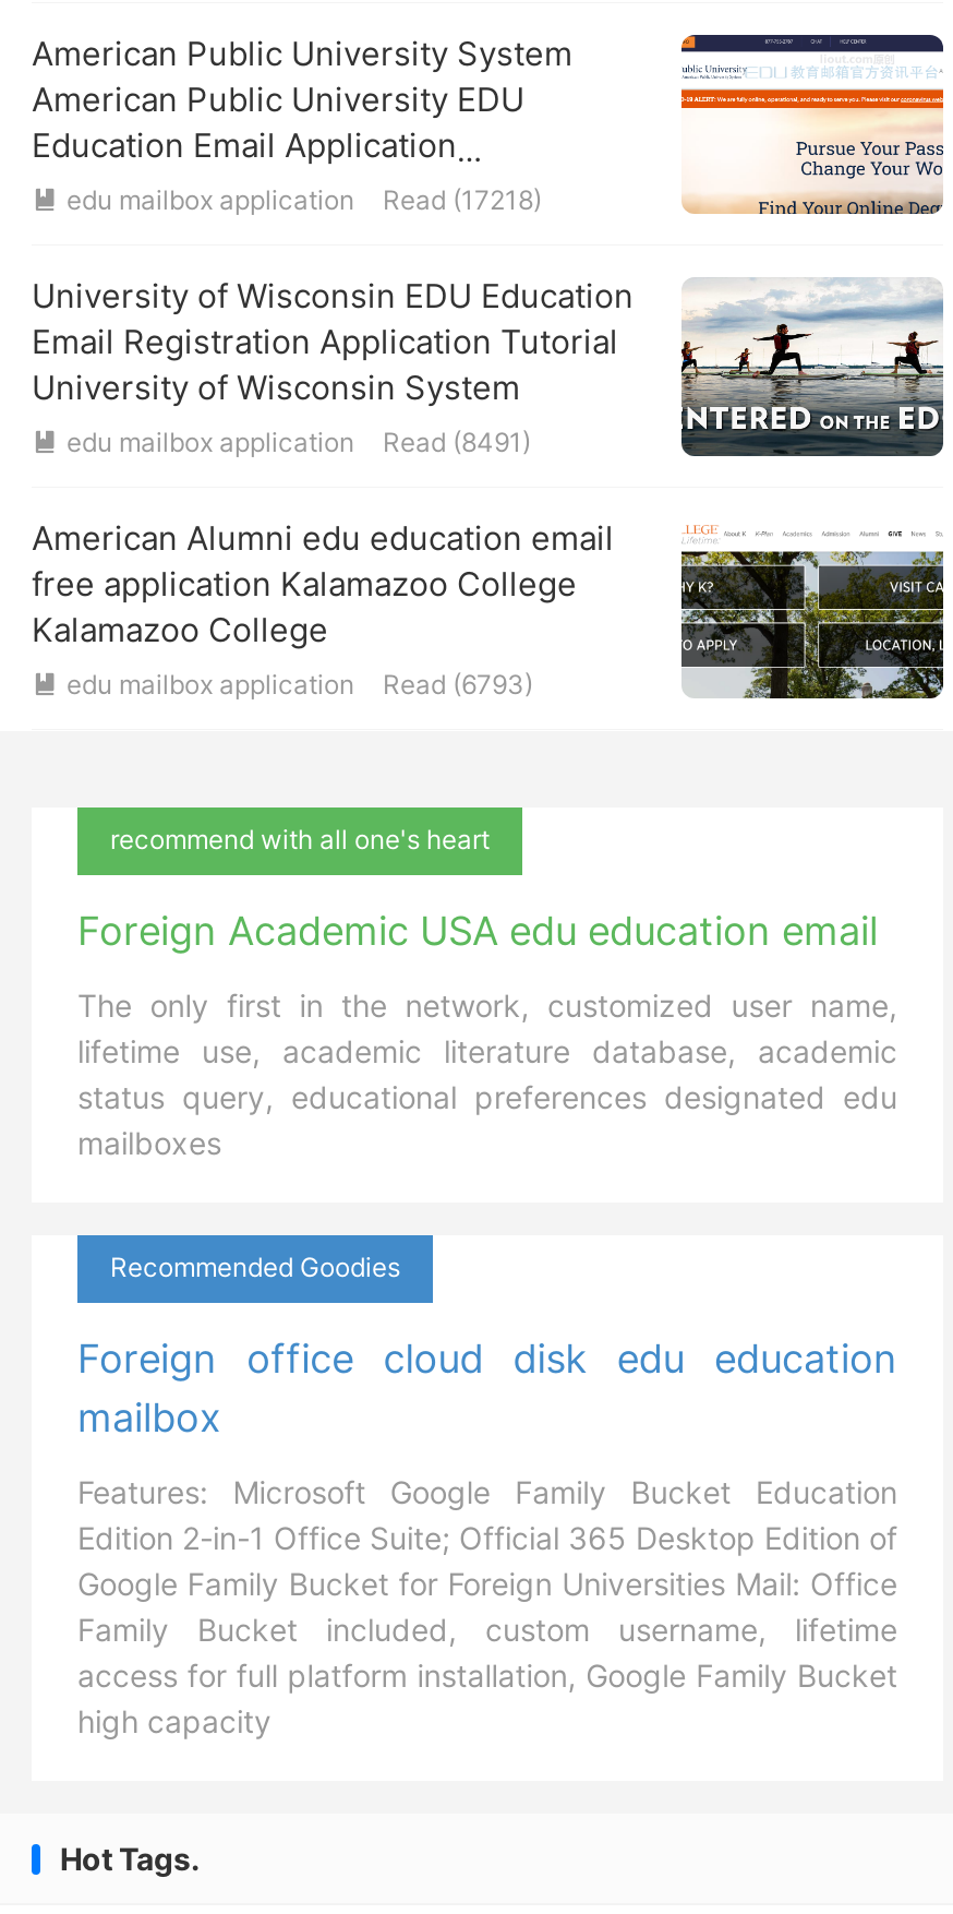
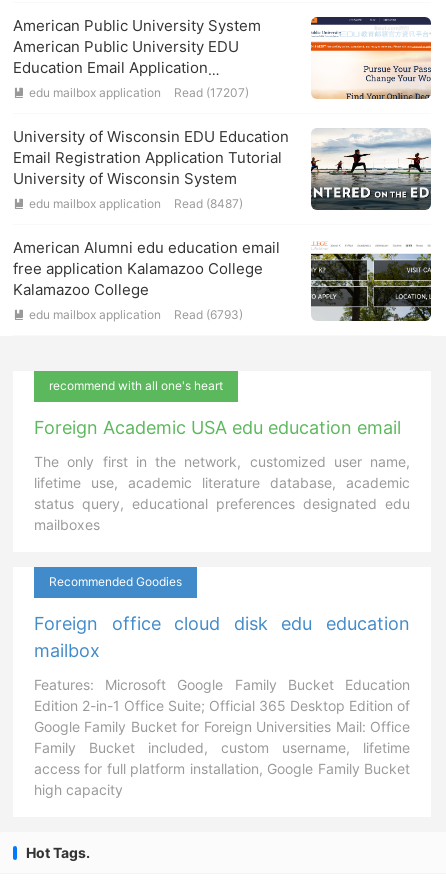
[383,183,542,216] Read (17218) -> [174,85,249,100] Read (17207)
[383,426,531,458] Read (8491) -> [174,196,243,211] Read (8487)

